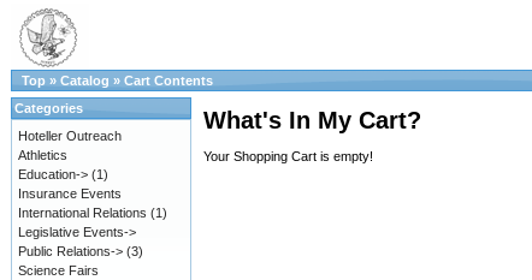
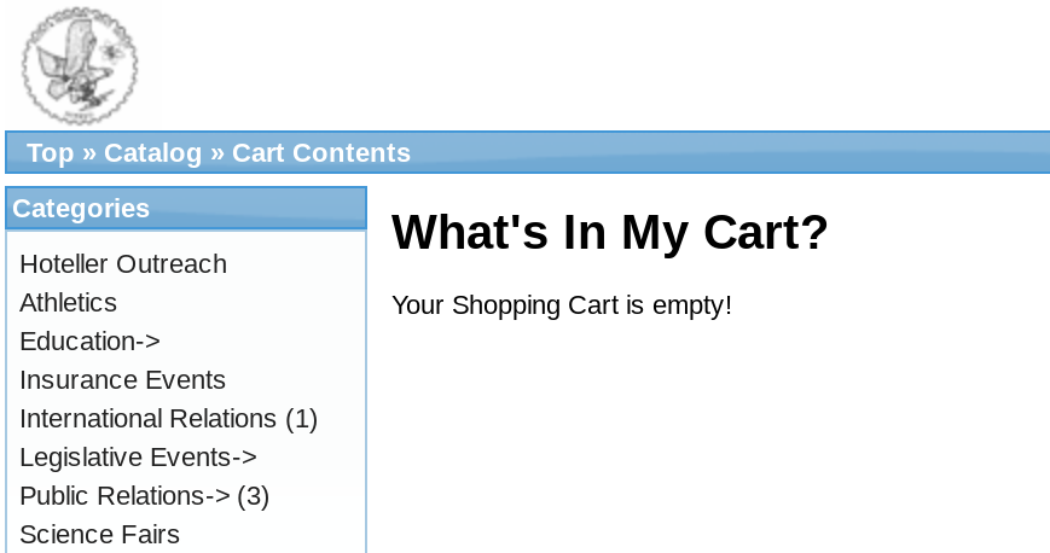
[18,167,108,181] Education-> (1) -> [19,326,159,355] Education->

